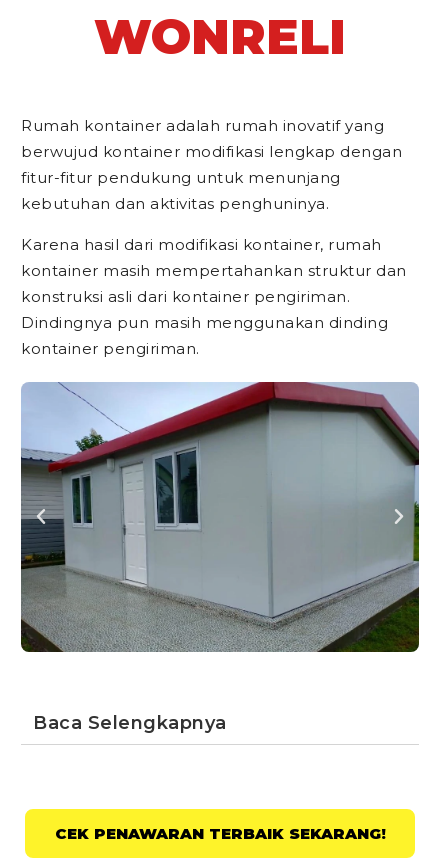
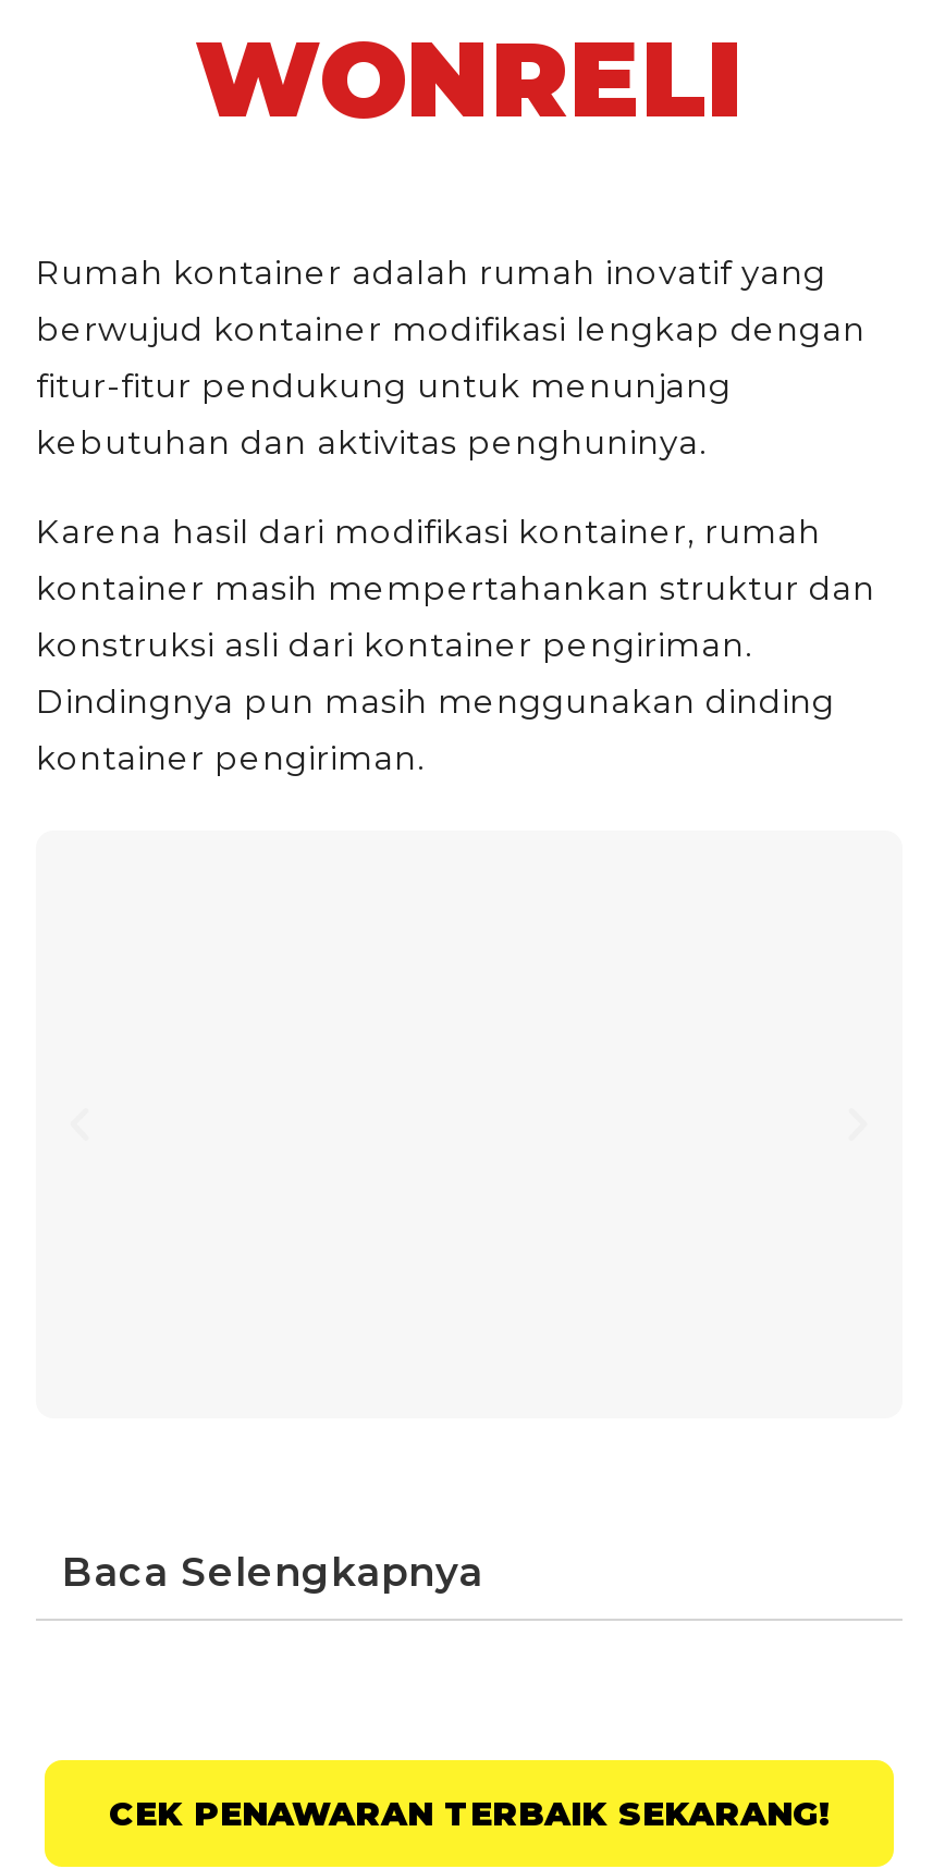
[20,381,420,653] [image] -> none

